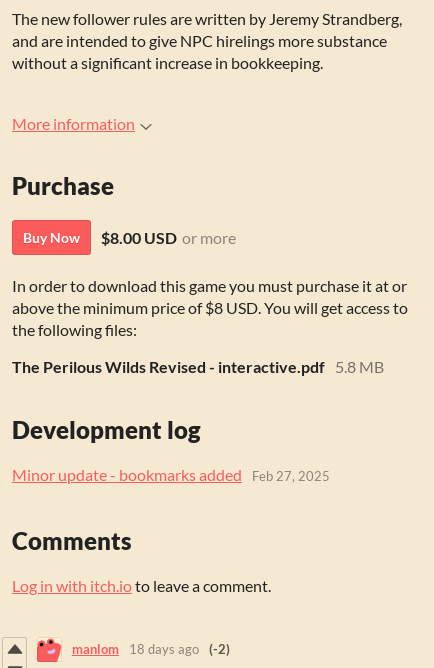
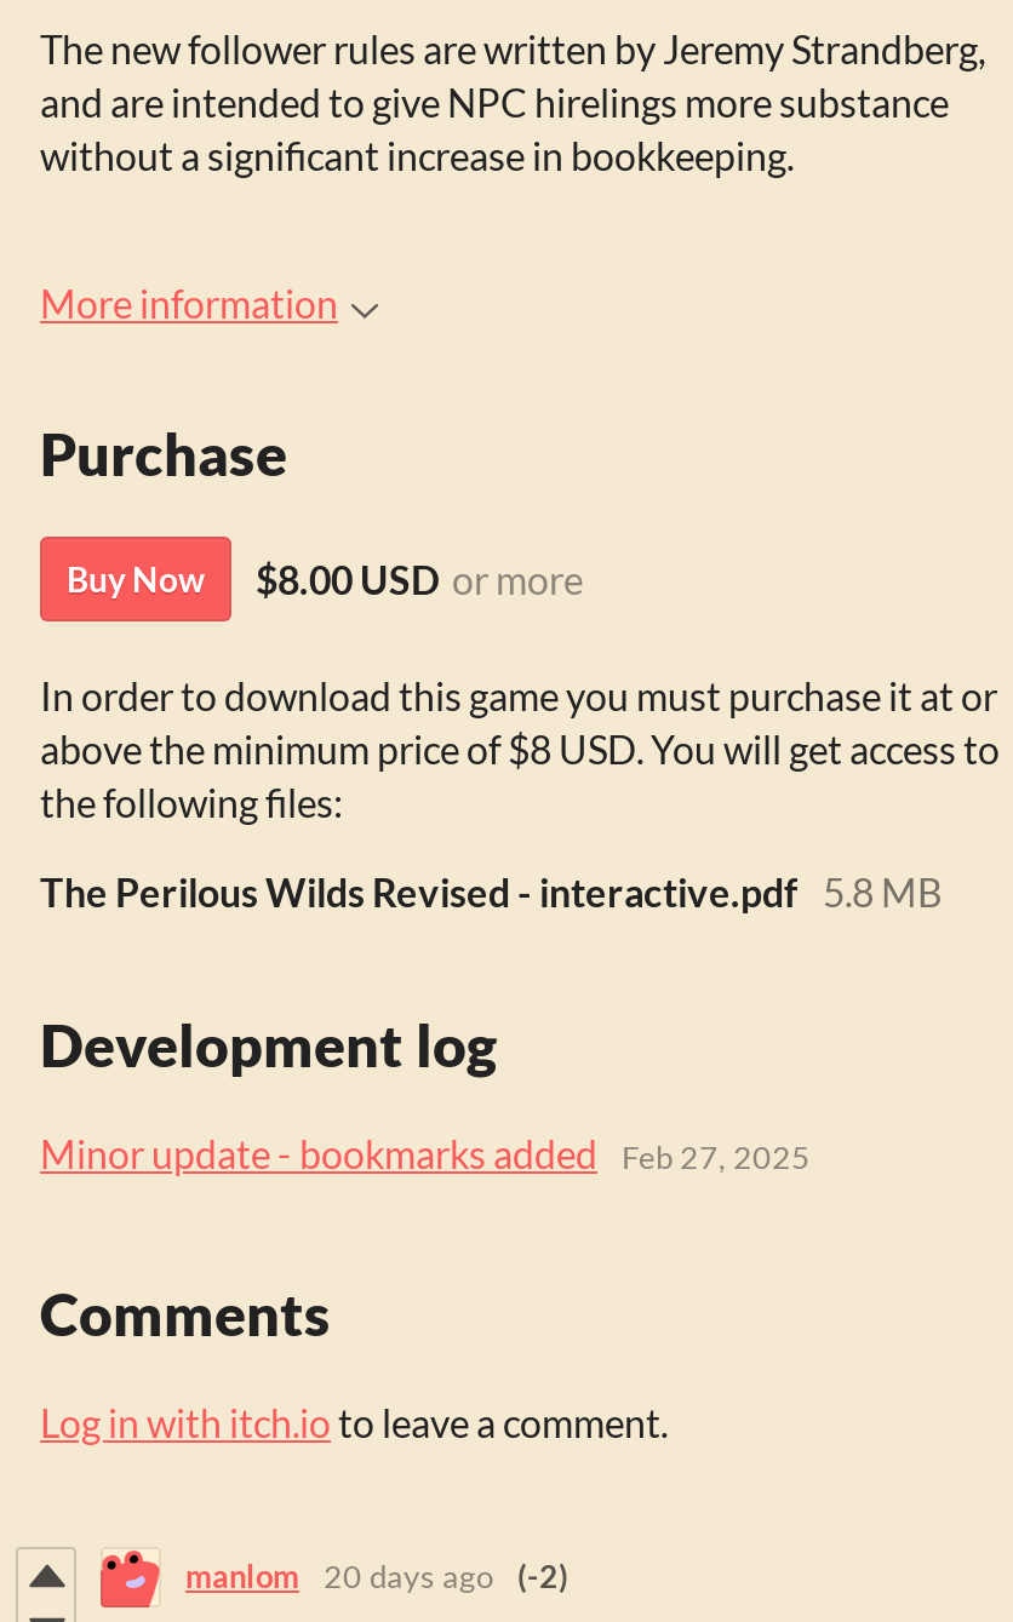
[72,641,230,657] manlom 18 days ago (-2) -> [185,1557,568,1596] manlom 20 days ago (-2)

